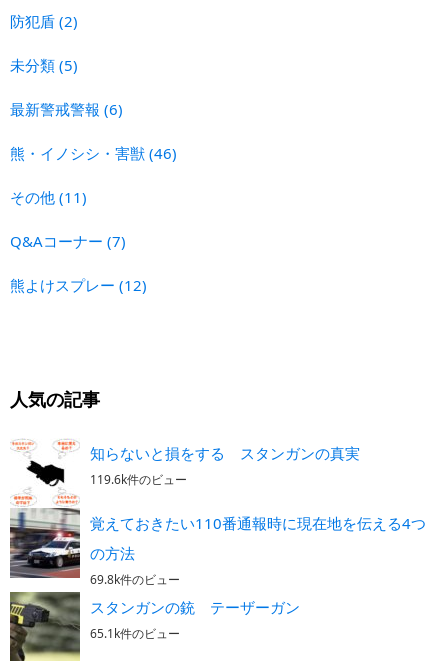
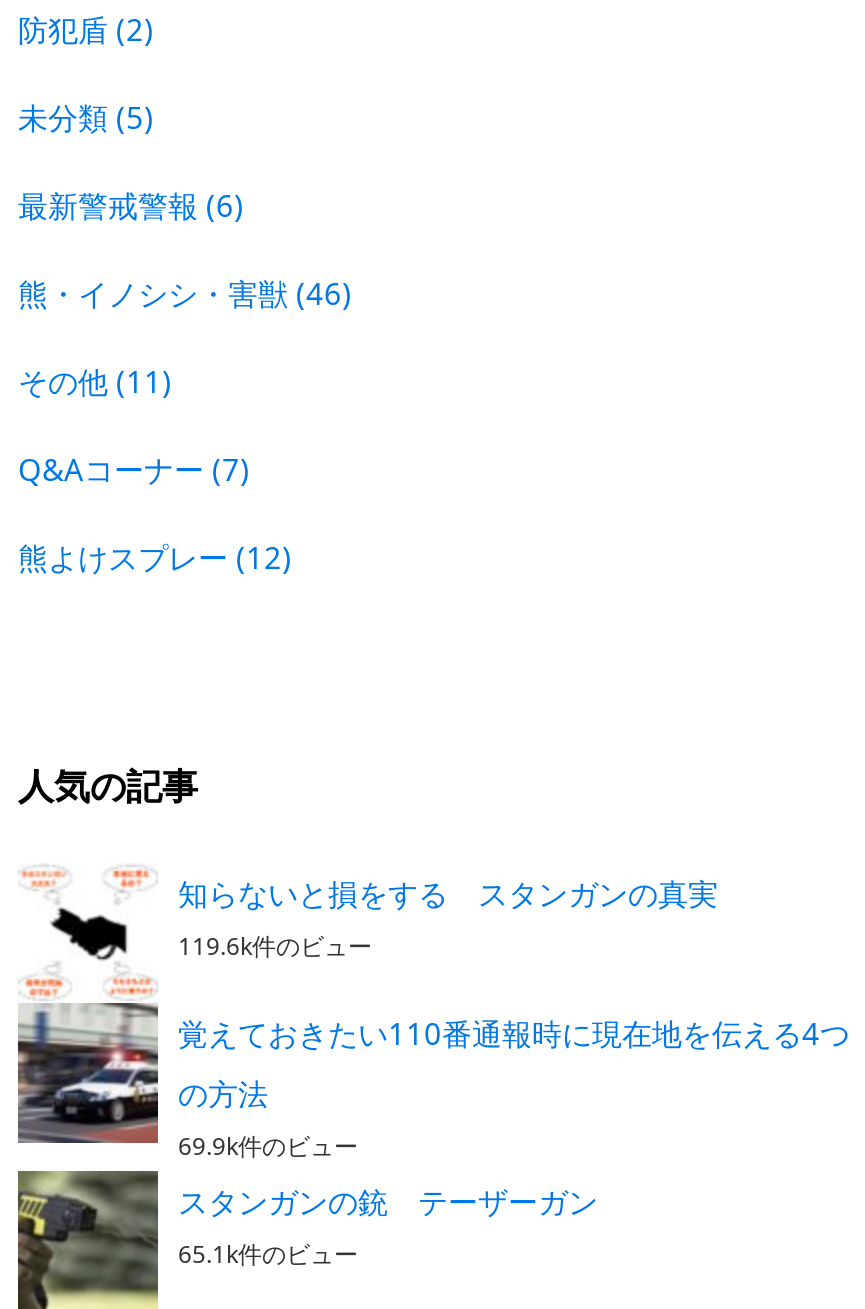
[90,571,180,588] 69.8k件のビュー -> [178,1130,358,1164] 69.9k件のビュー

